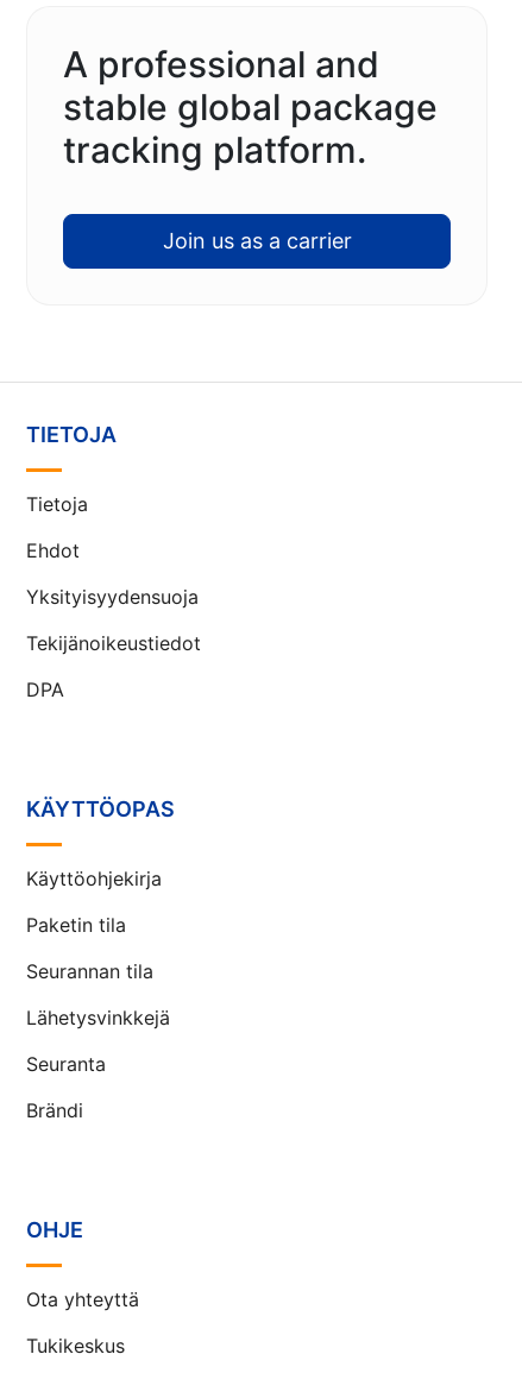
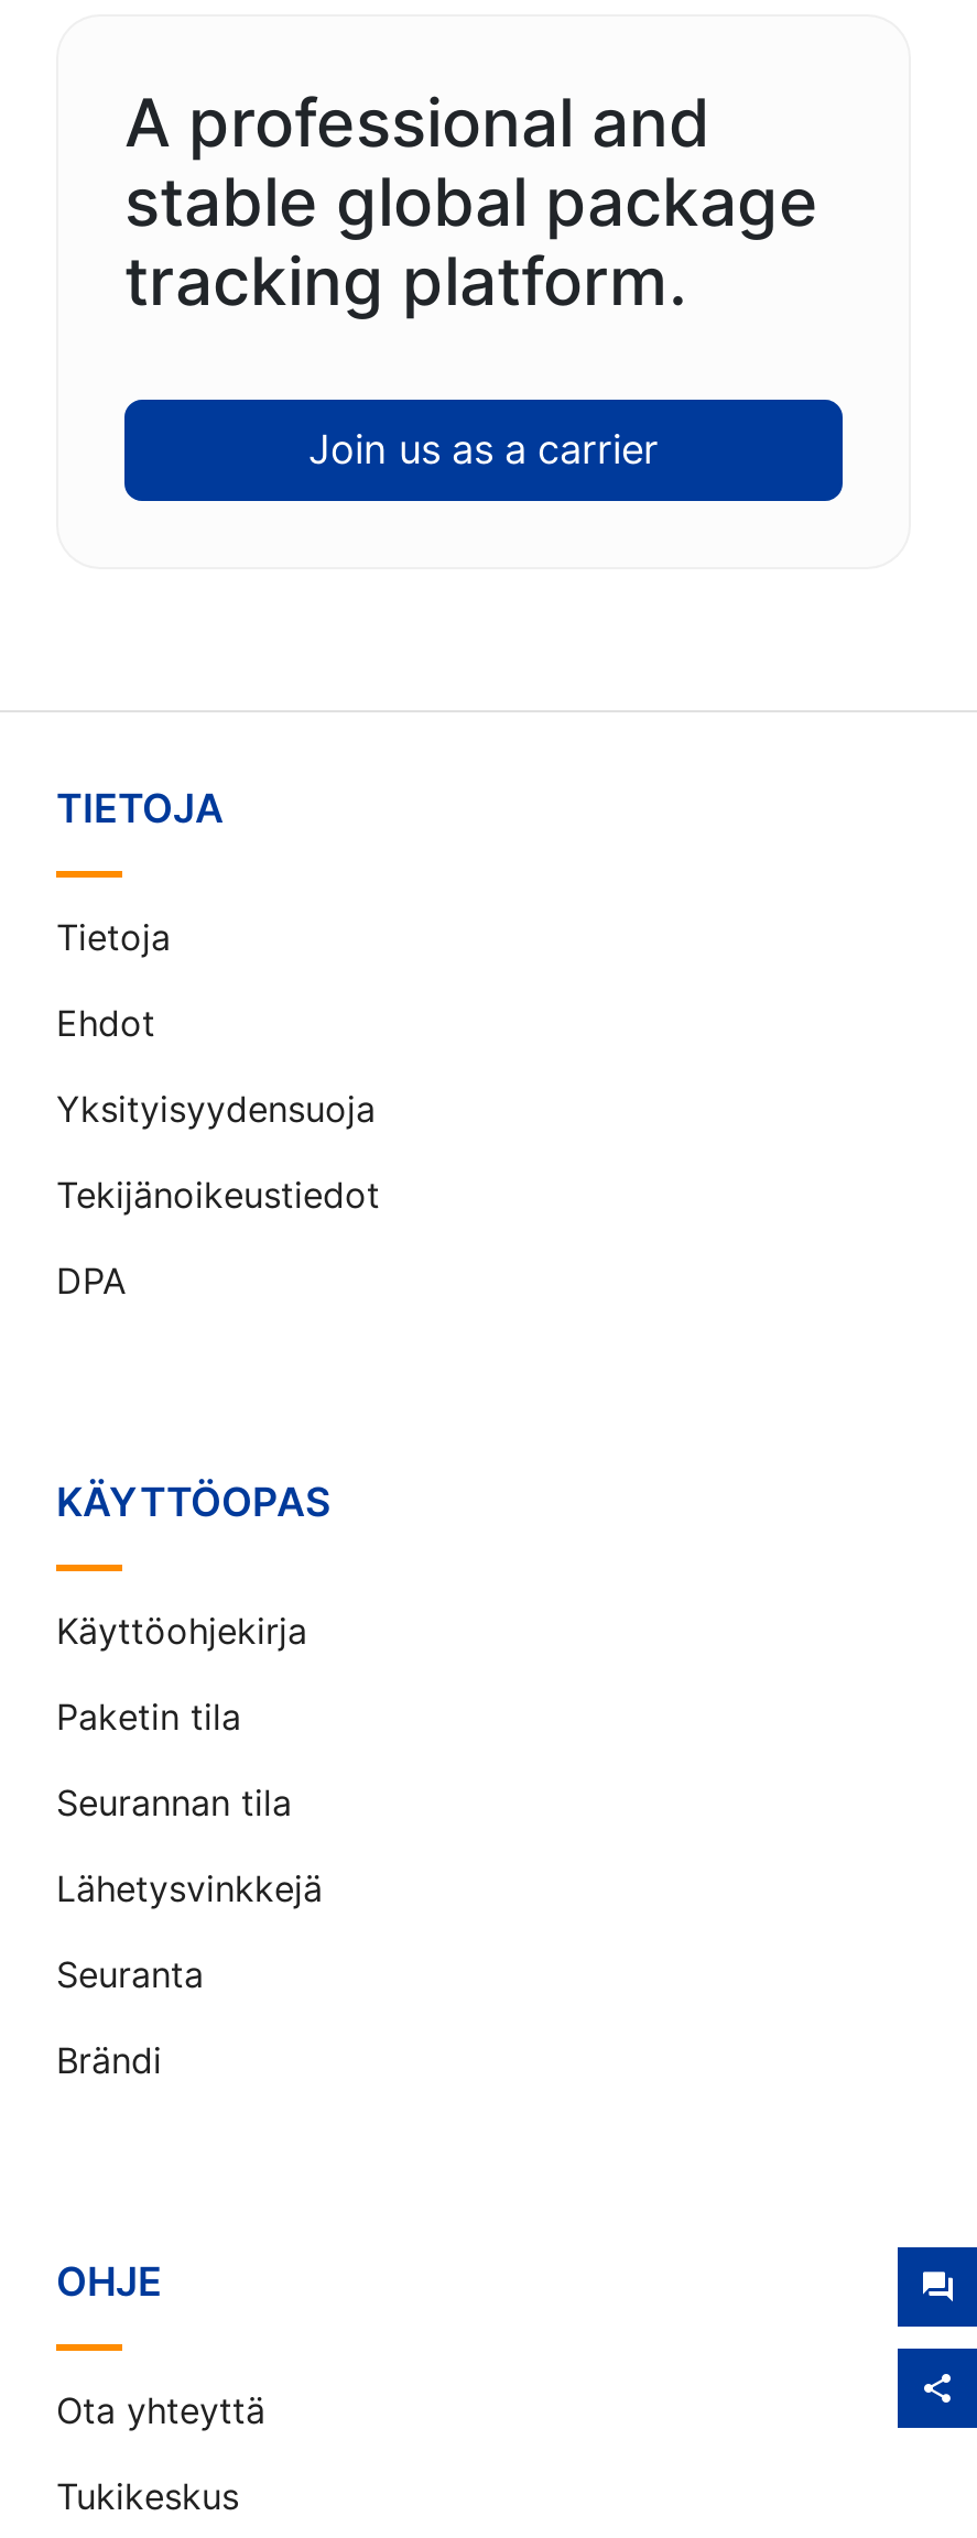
none -> [895,2245,970,2329] [image]
none -> [895,2346,970,2430] [image]

